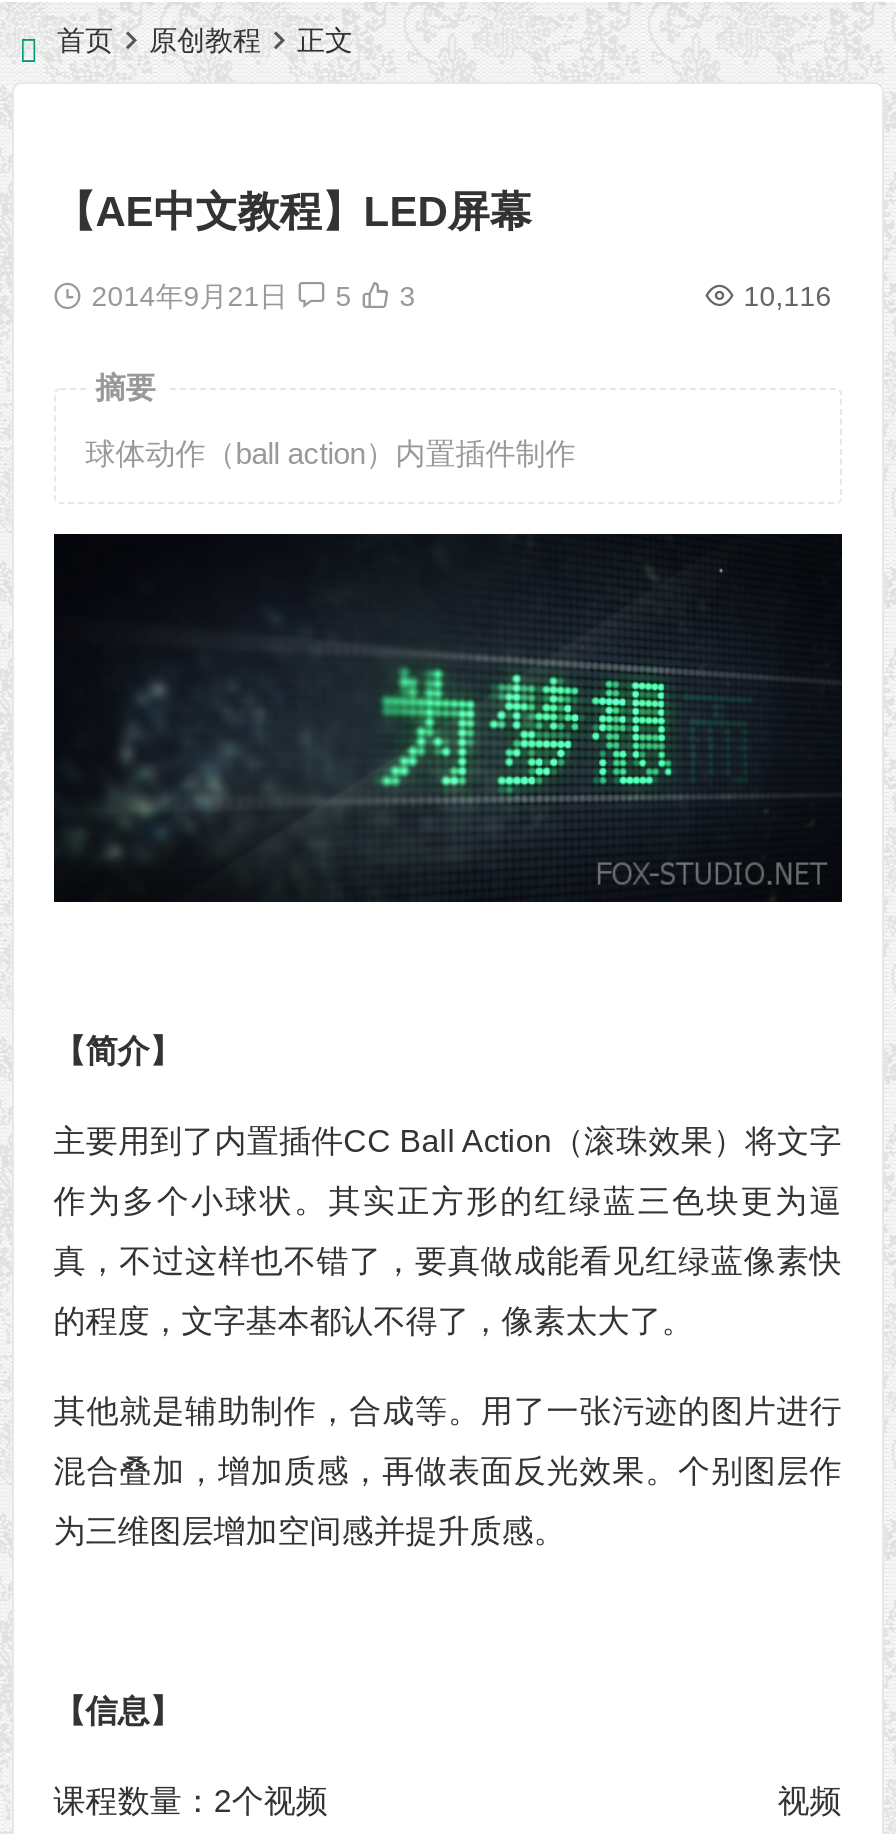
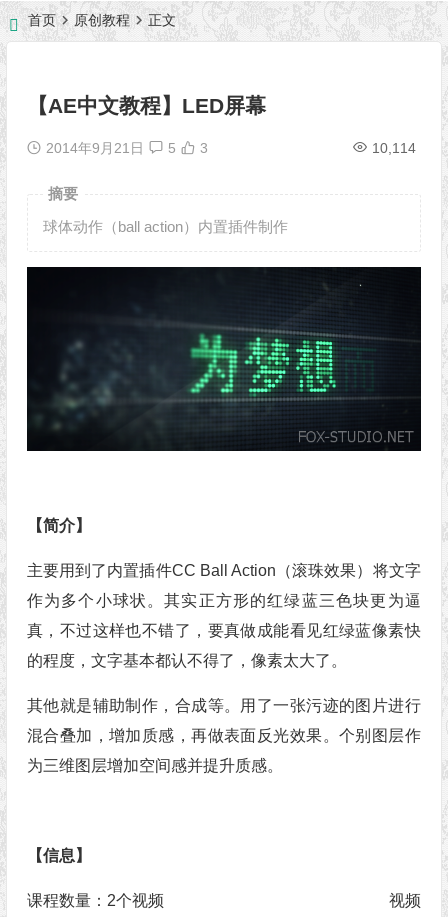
[743,280,831,312] 10,116 -> [372,140,416,156] 10,114

